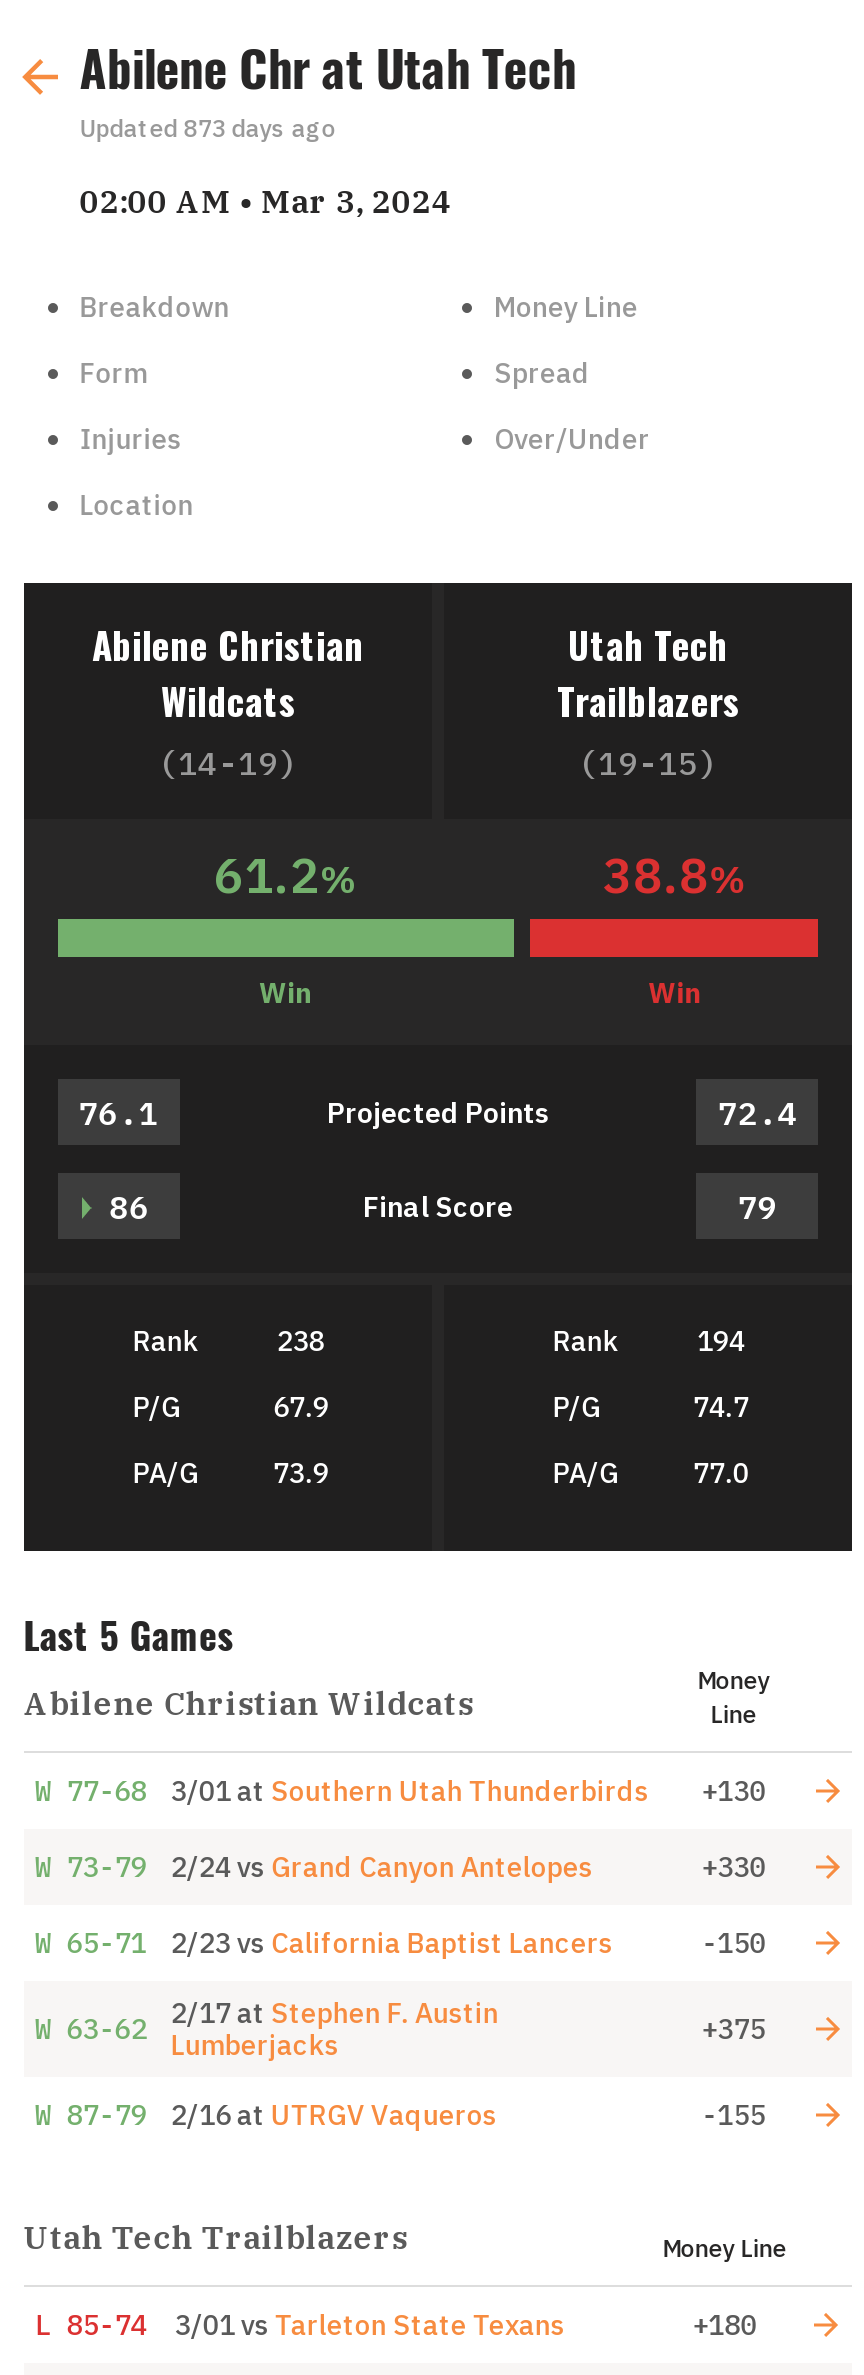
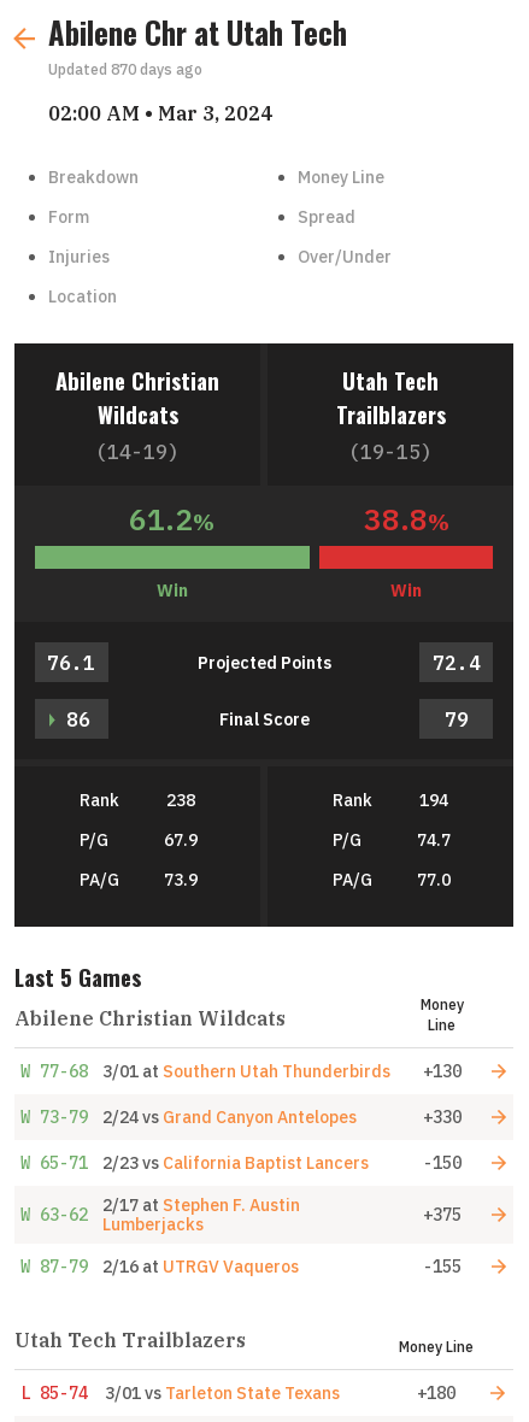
[80,113,336,143] Updated 873 days ago -> [48,60,202,79] Updated 870 days ago

